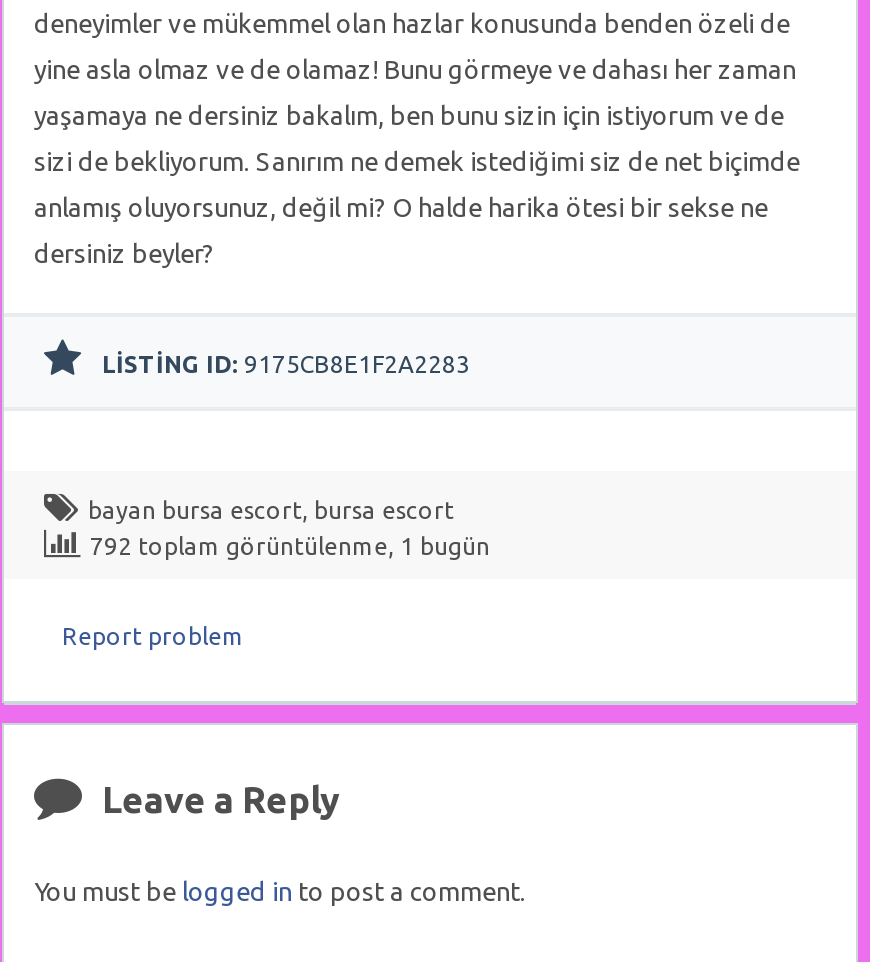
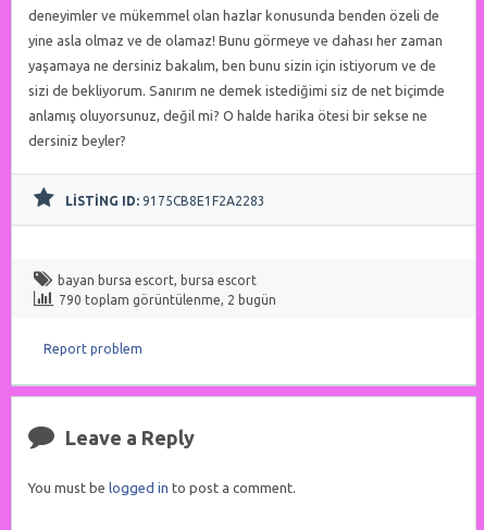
[90,533,490,559] 792 toplam görüntülenme, 1 bugün -> [59,293,276,307] 790 toplam görüntülenme, 2 bugün

